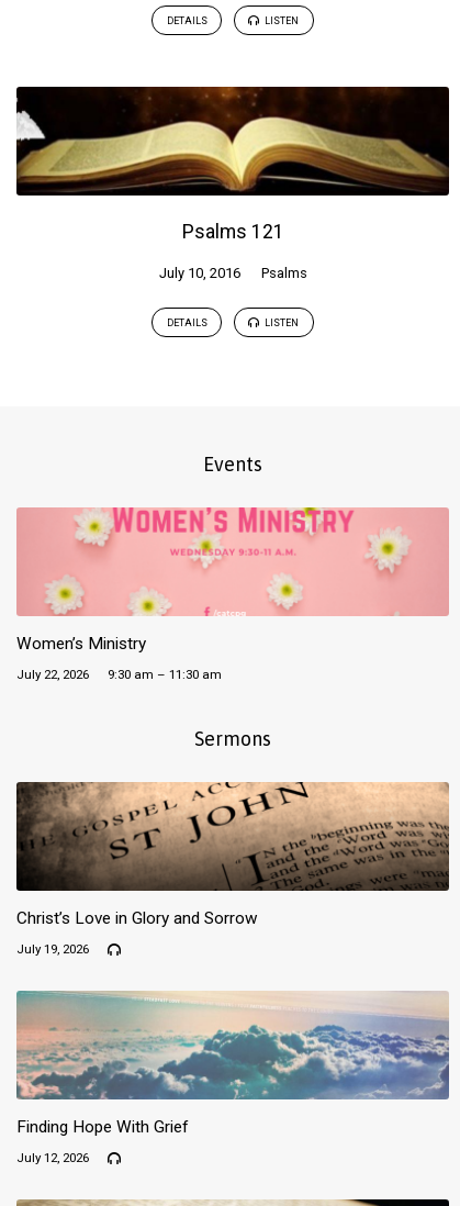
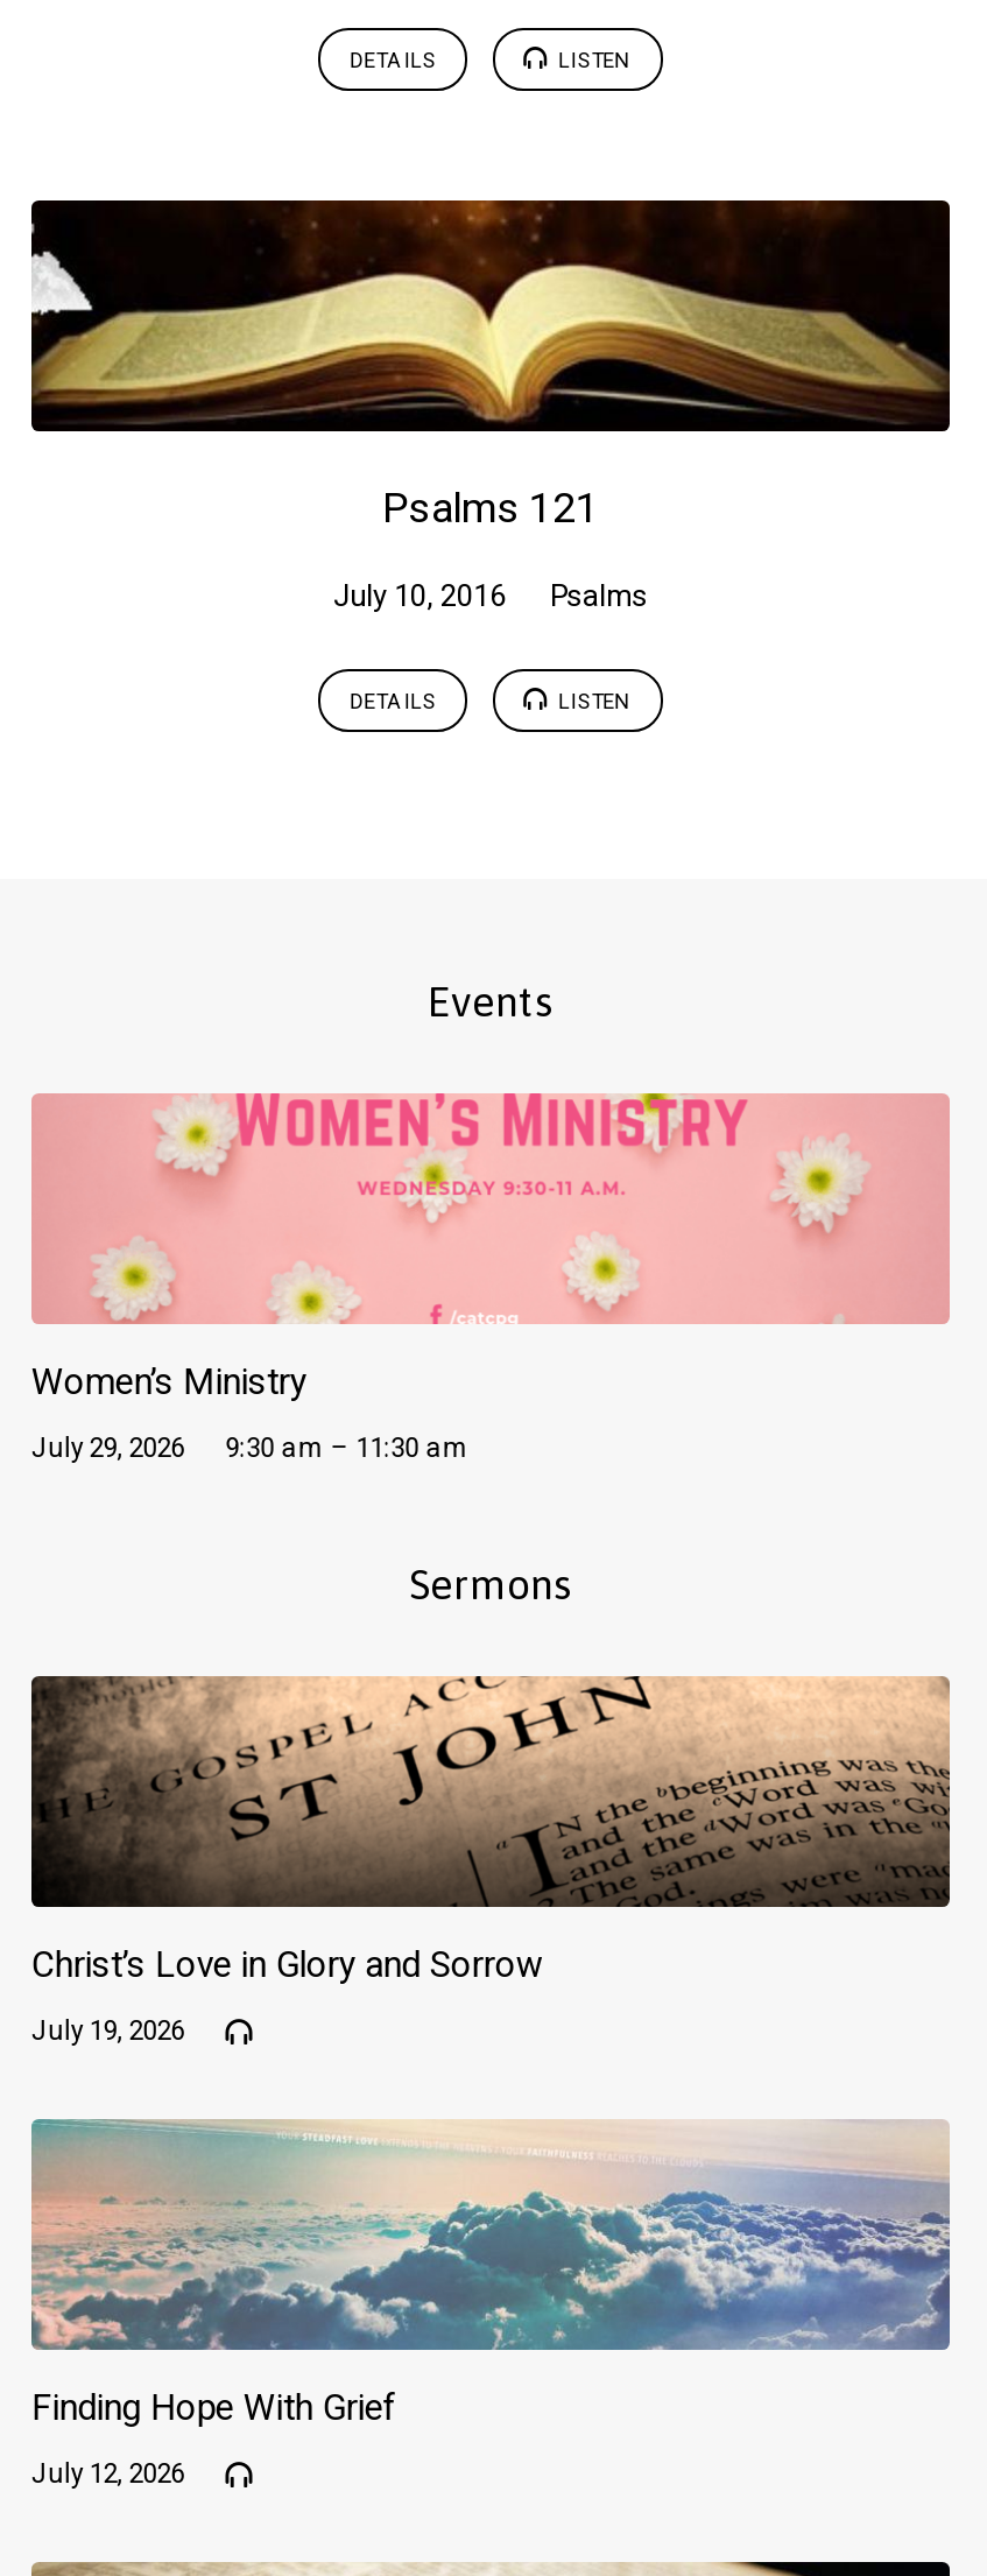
[16,667,222,682] July 22, 2026 9:30 am – 11:30 am -> [31,1432,468,1464] July 29, 2026 9:30 am – 11:30 am

